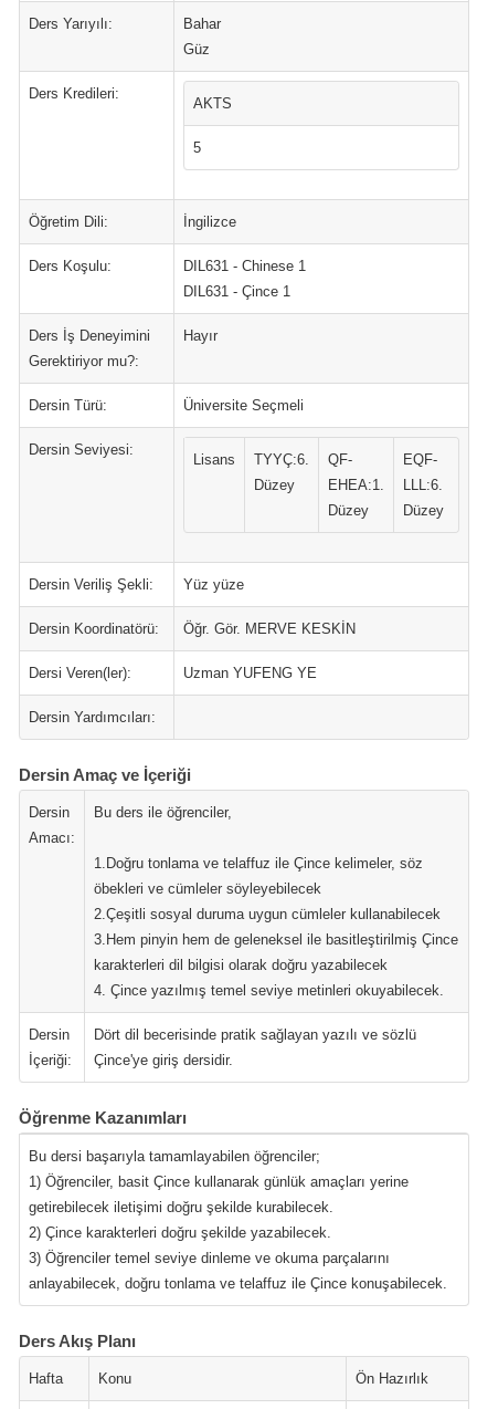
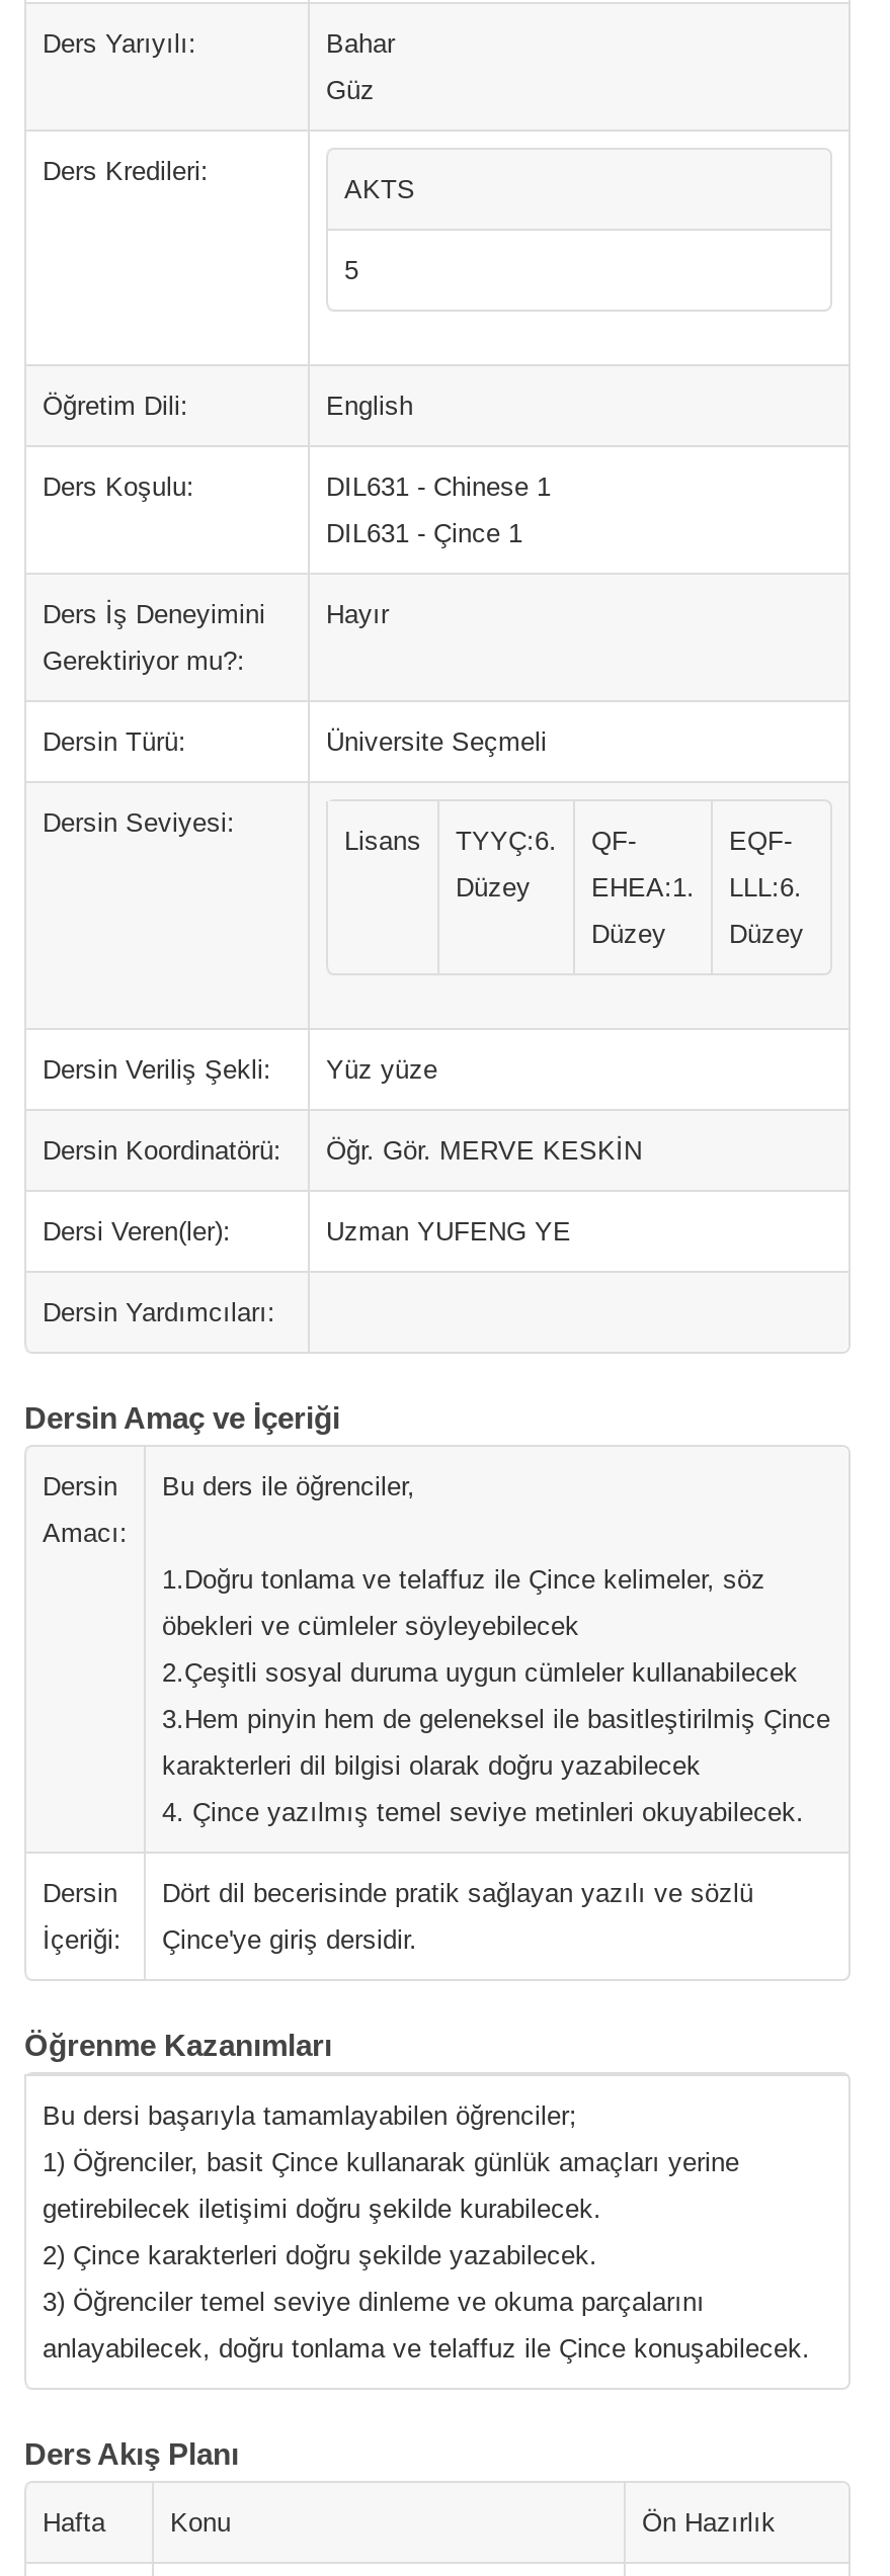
[183,213,236,230] İngilizce -> [326,391,413,421] English

